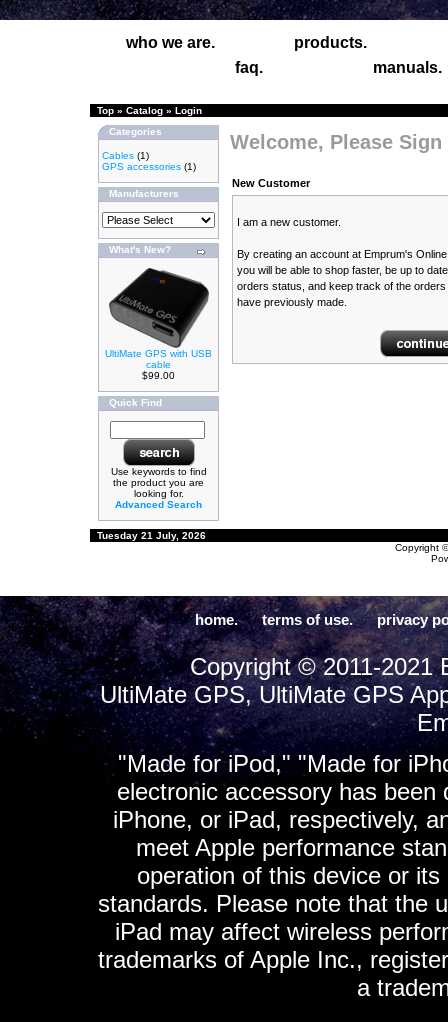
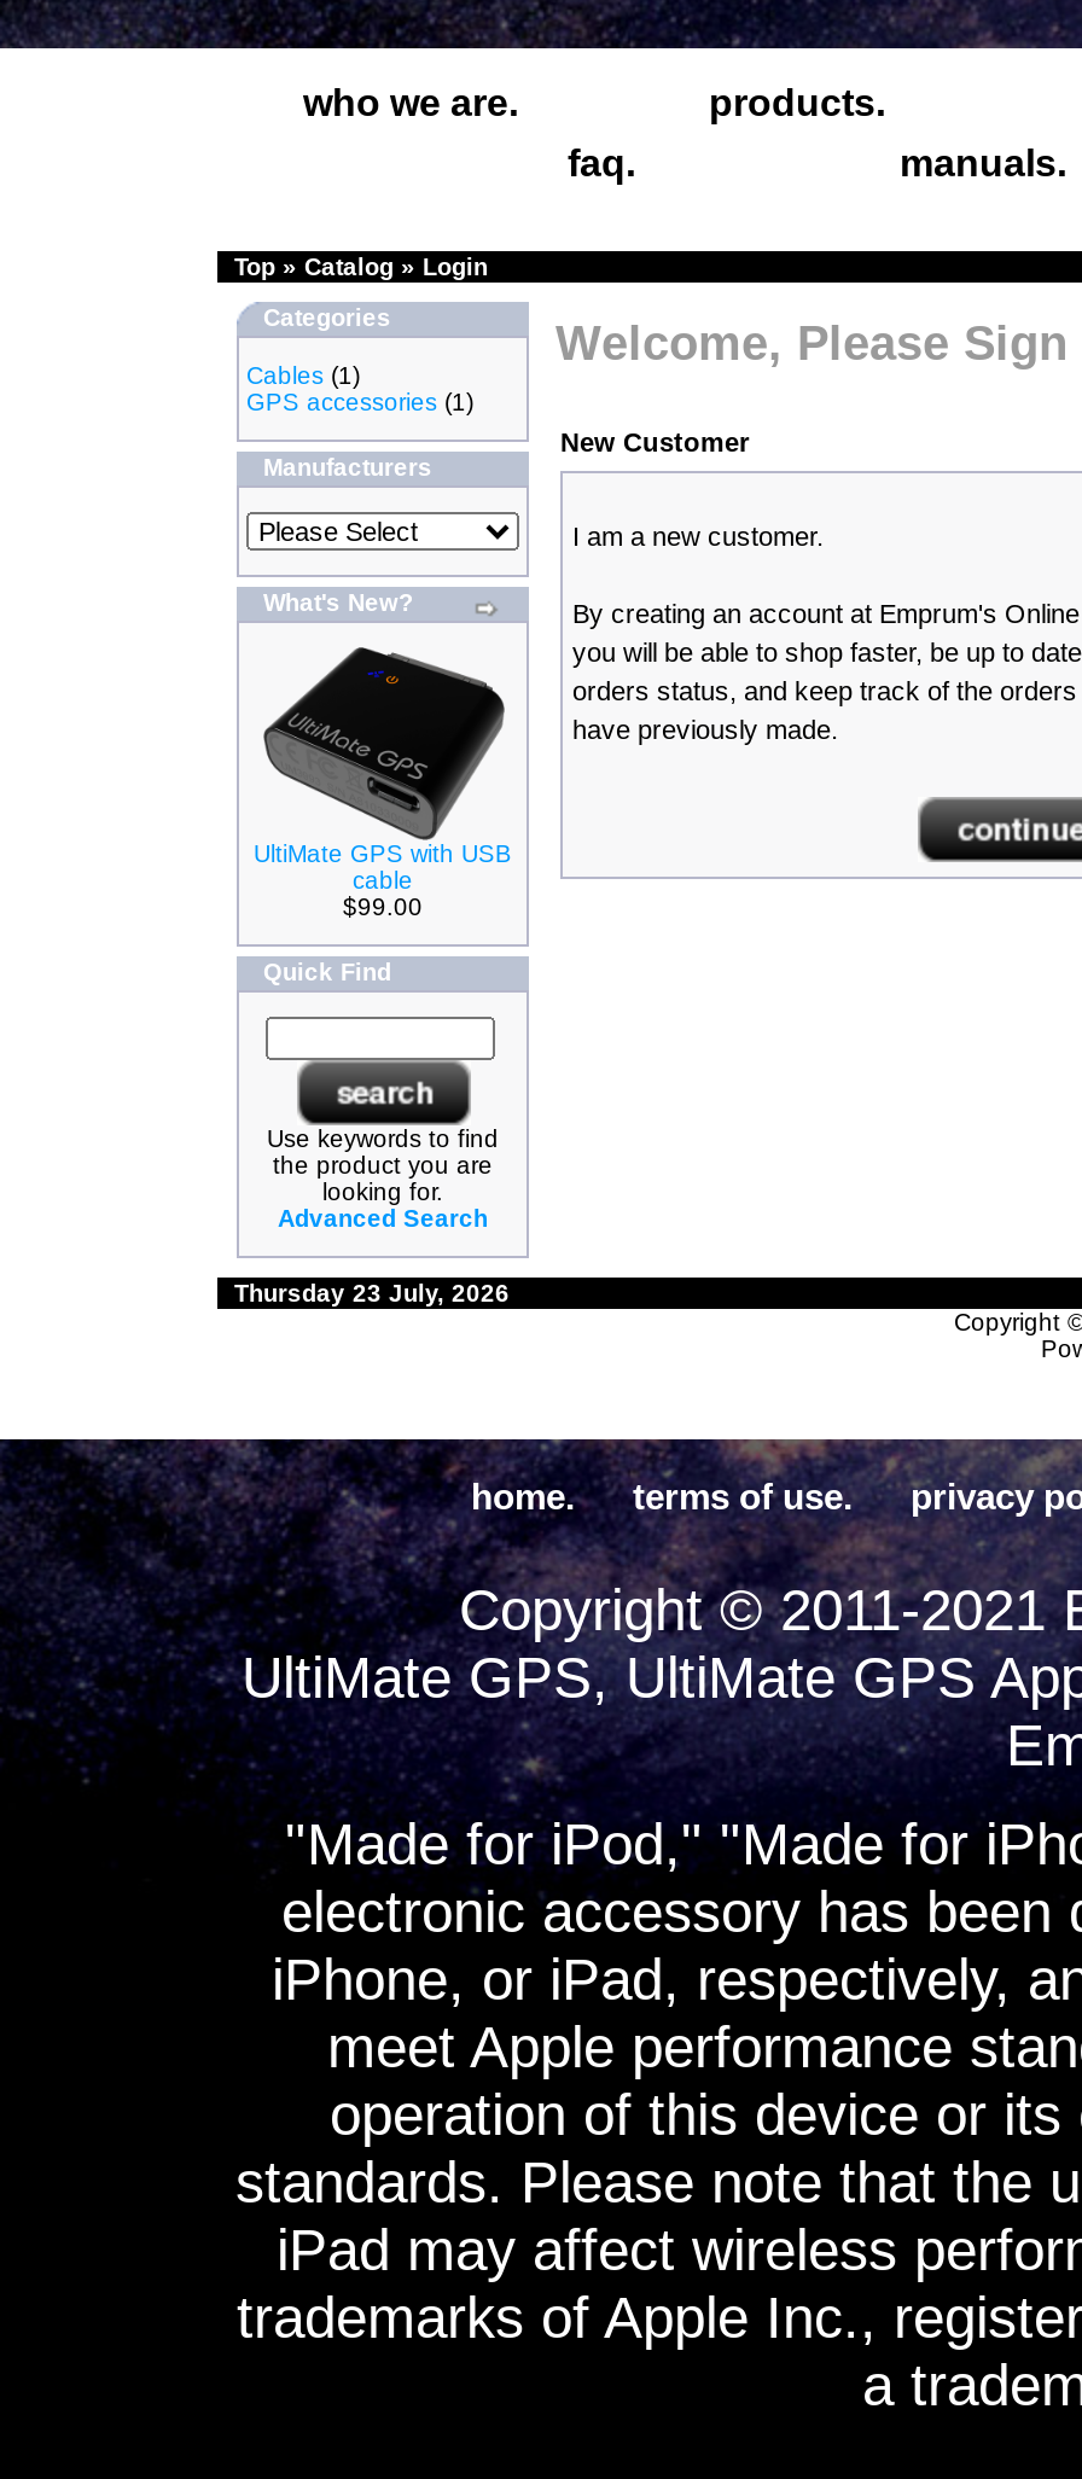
[91,530,212,541] Tuesday 21 July, 2026 -> [220,1280,524,1307] Thursday 23 July, 2026

